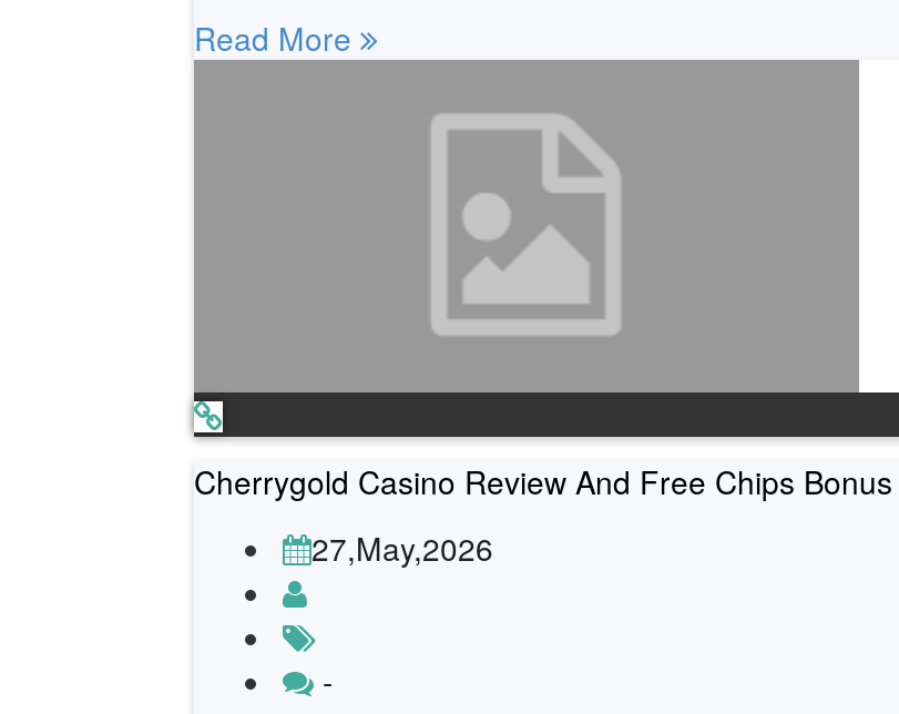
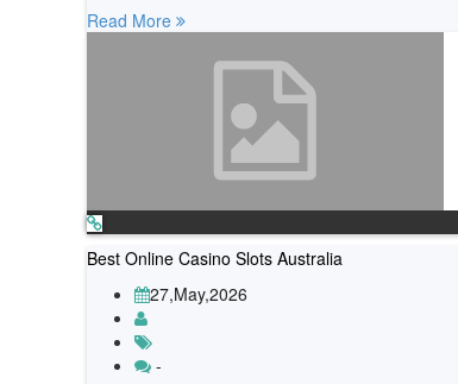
[194,459,892,503] Cherrygold Casino Review And Free Chips Bonus -> [87,246,343,270] Best Online Casino Slots Australia

